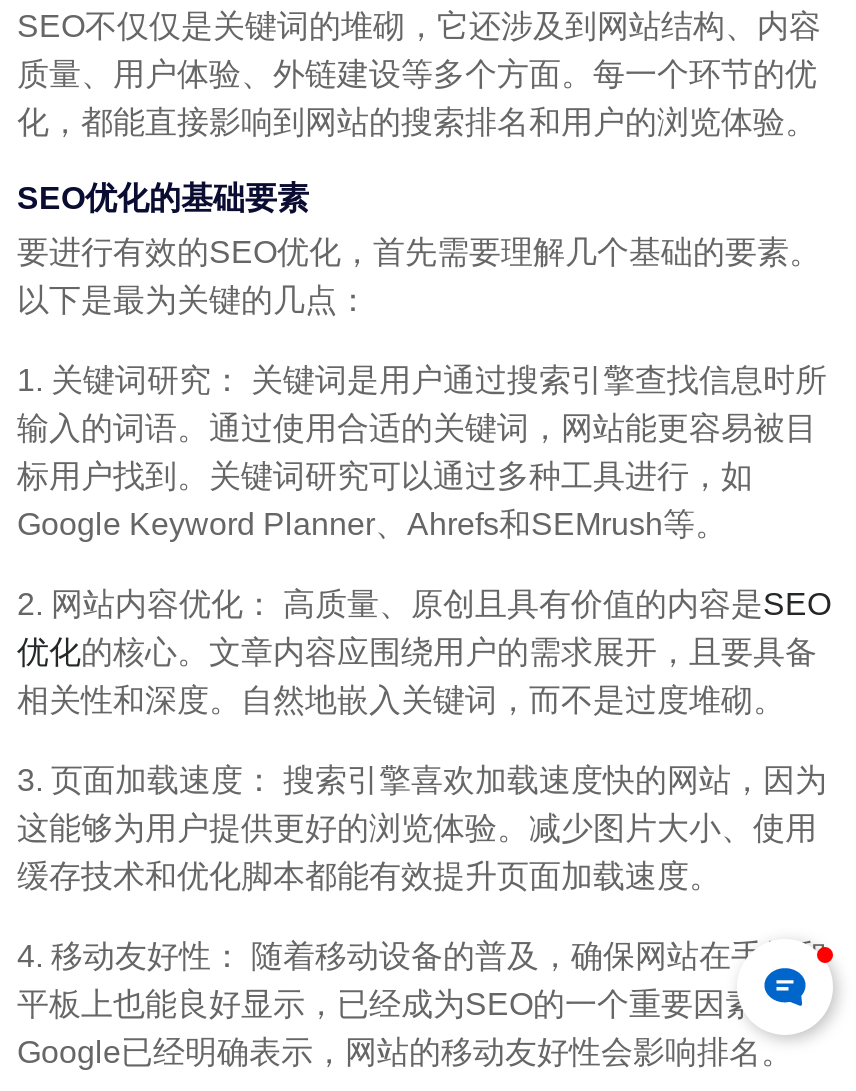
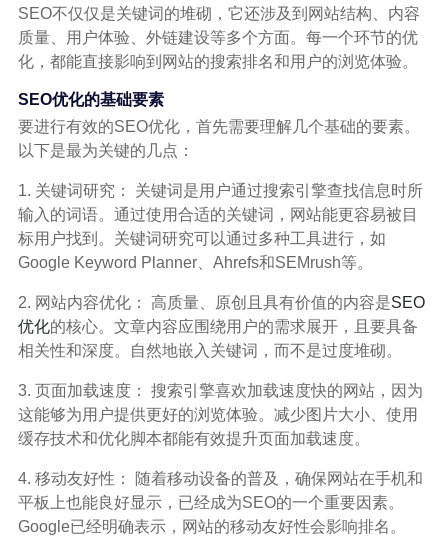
[749,953,843,1043] [image] -> none

